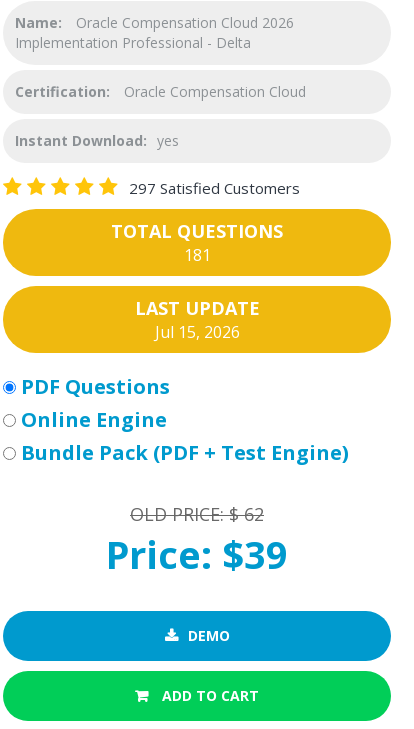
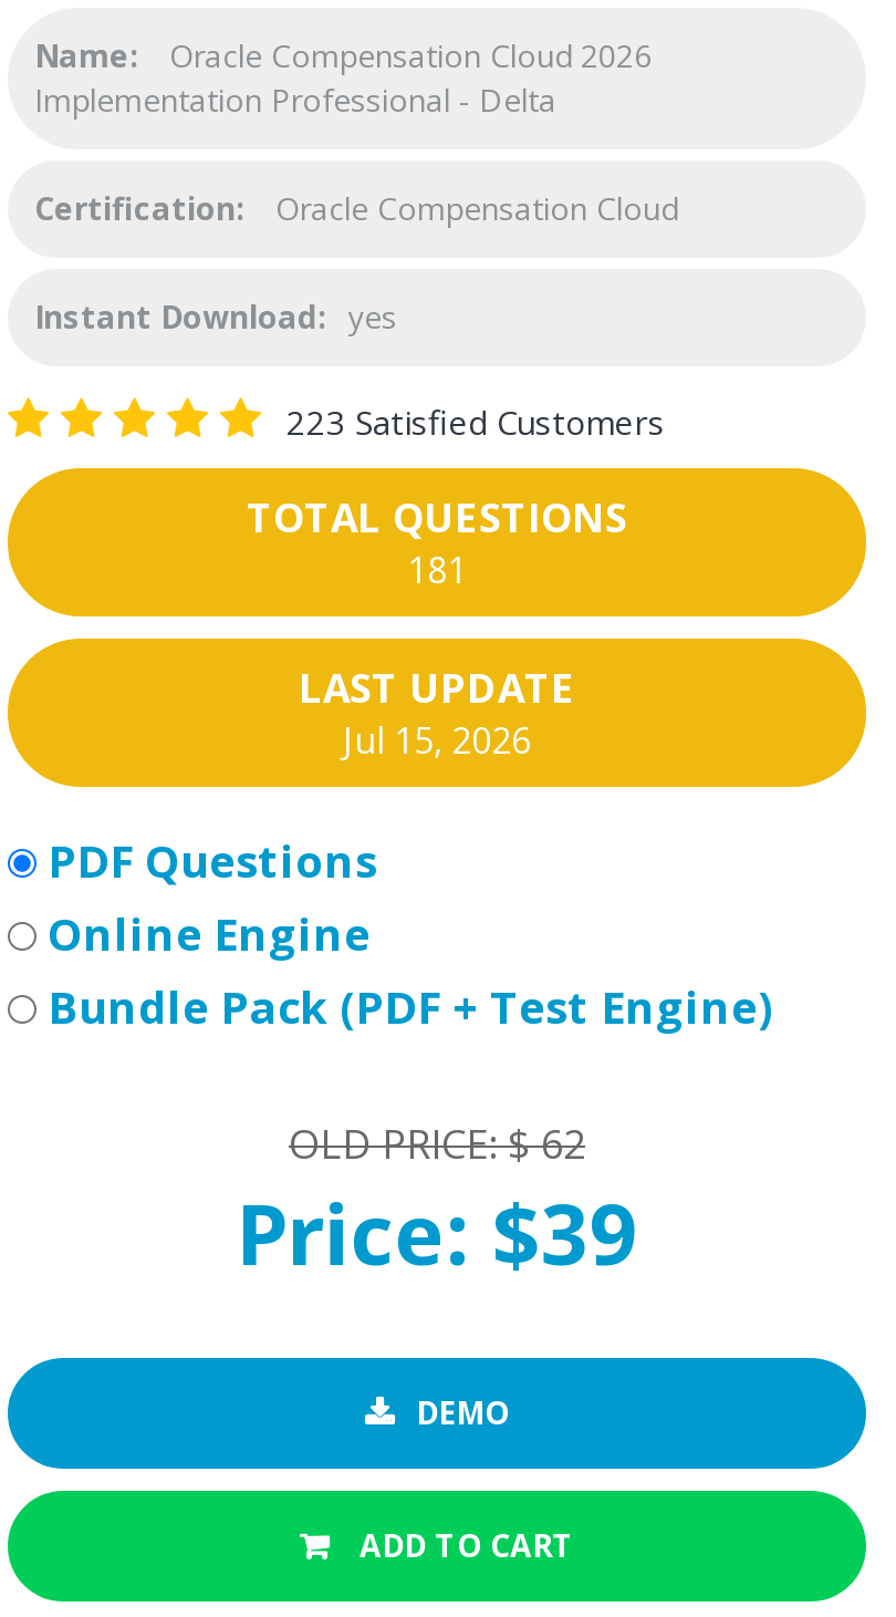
[129,178,300,198] 297 Satisfied Customers -> [286,400,665,444] 223 Satisfied Customers

